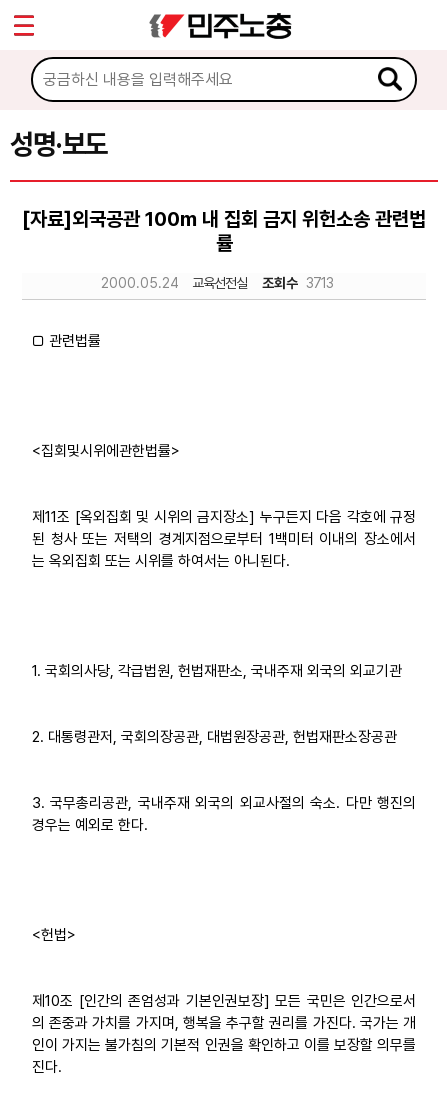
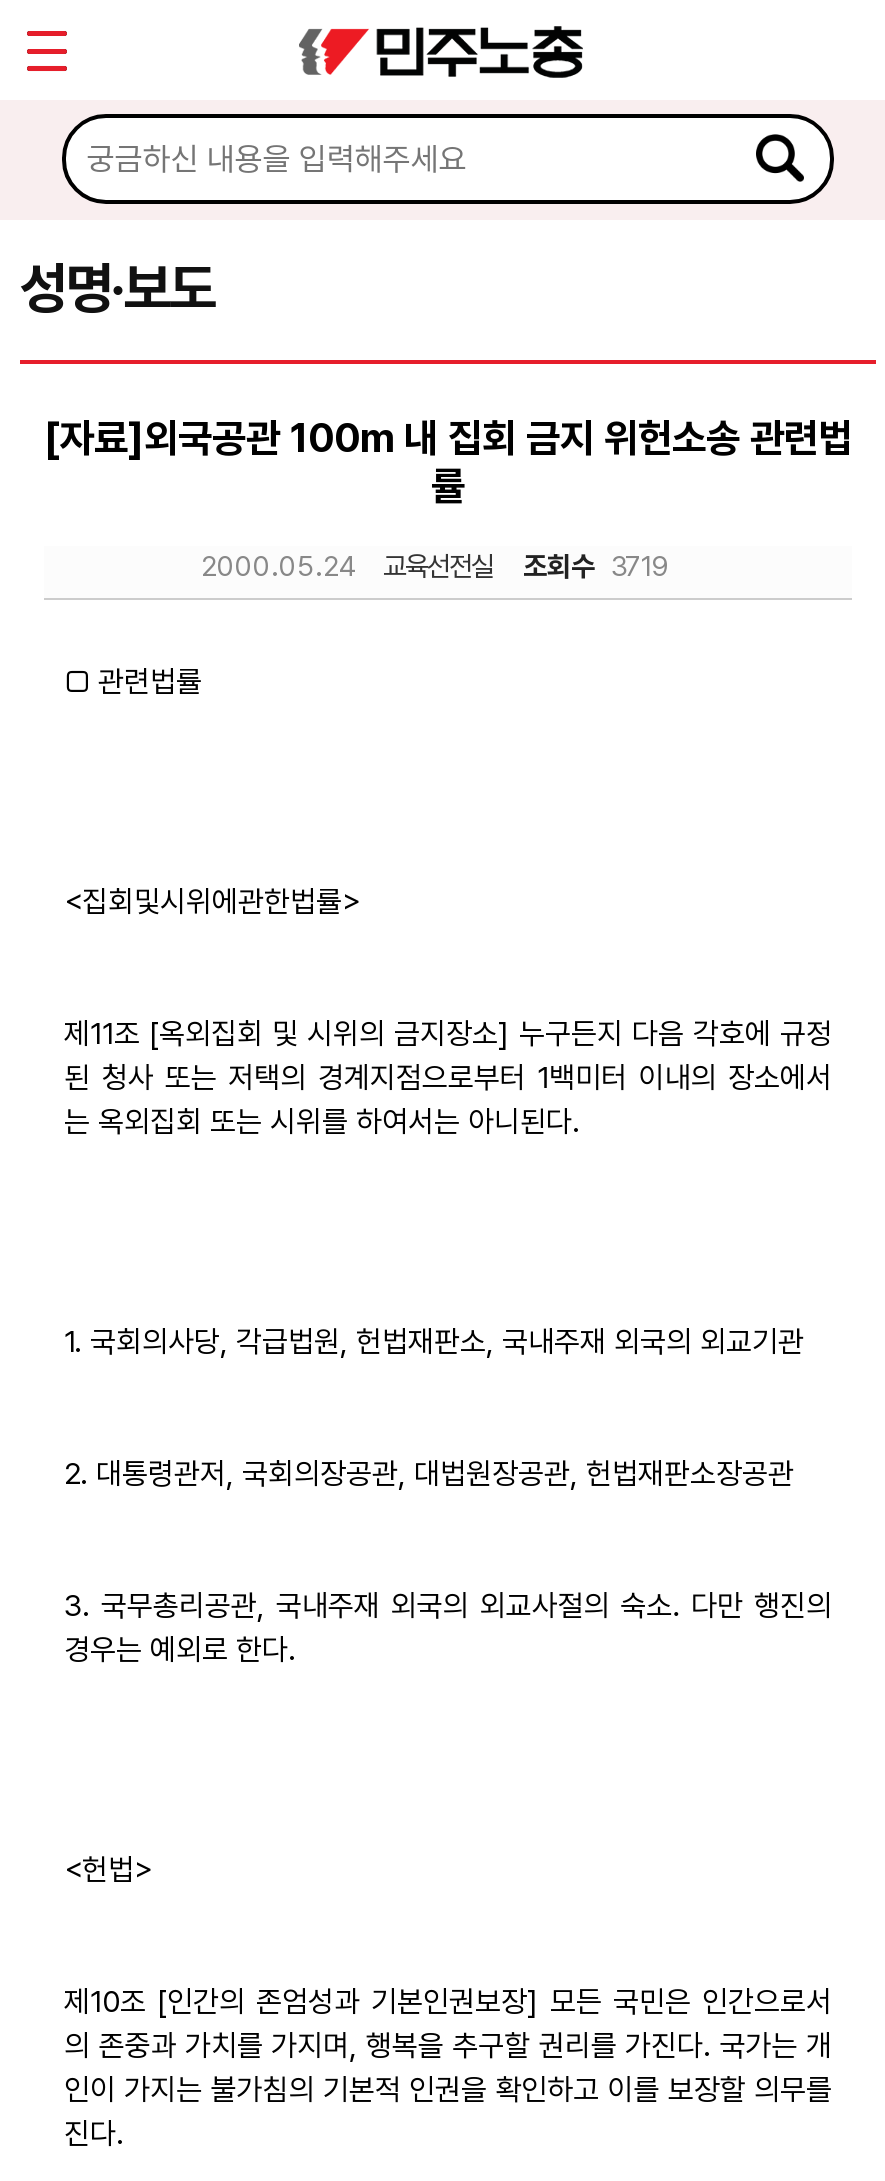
[101,275,333,291] 2000.05.24 교육선전실 조회수 3713 -> [201,550,667,582] 2000.05.24 교육선전실 조회수 3719

